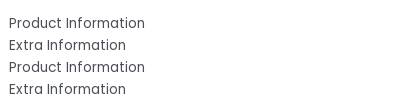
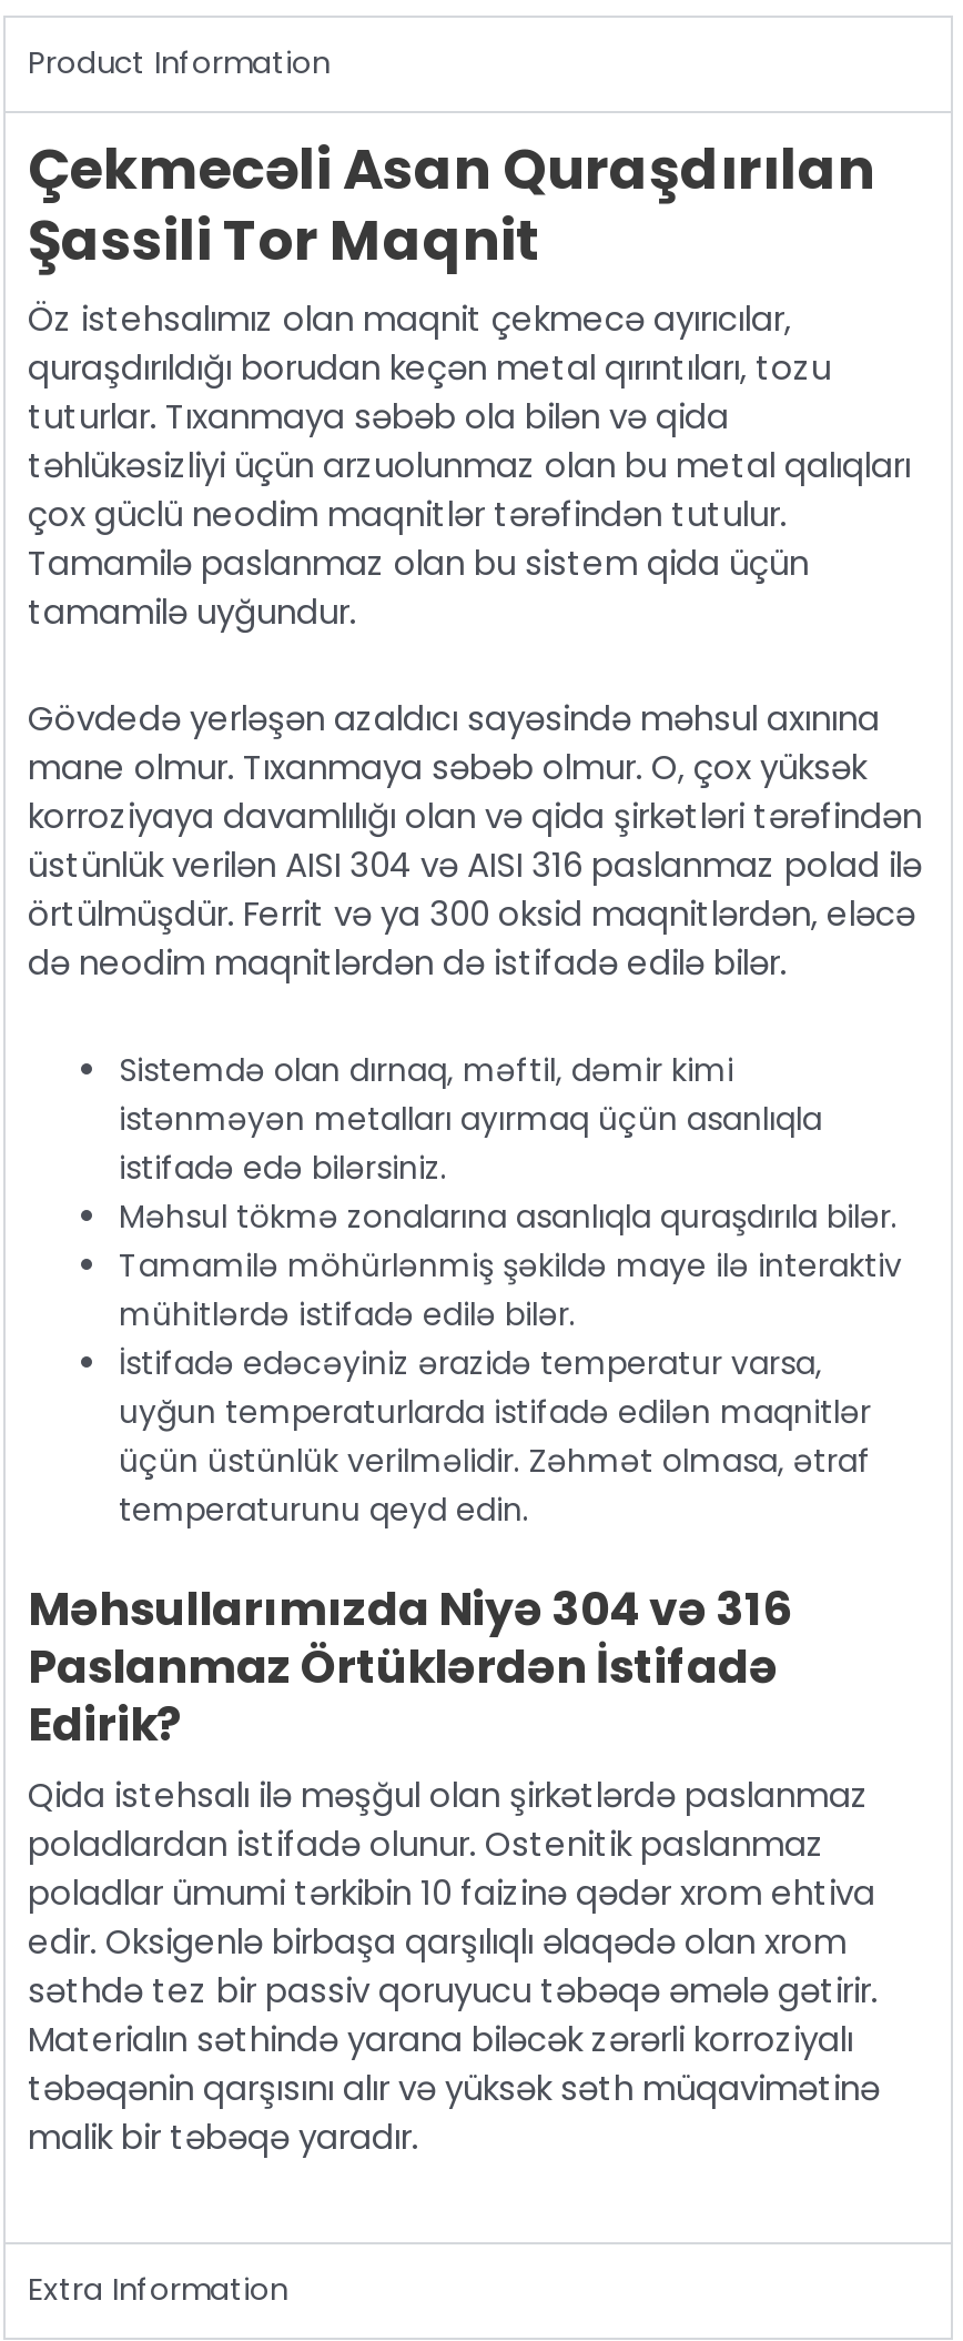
[9,36,145,77] Extra Information | Product Information -> [28,130,922,2159] Çekmecəli Asan Quraşdırılan | Şassili Tor Maqnit | Öz istehsalımız olan maqnit çekmecə ayırıcılar, | quraşdırıldığı borudan keçən metal qırıntıları, tozu | tuturlar. Tıxanmaya səbəb ola bilən və qida | təhlükəsizliyi üçün arzuolunmaz olan bu metal qalıqları | çox güclü neodim maqnitlər tərəfindən tutulur. | Tamamilə paslanmaz olan bu sistem qida üçün | tamamilə uyğundur. | Gövdedə yerləşən azaldıcı sayəsində məhsul axınına | mane olmur. Tıxanmaya səbəb olmur. O, çox yüksək | korroziyaya davamlılığı olan və qida şirkətləri tərəfindən | üstünlük verilən AISI 304 və AISI 316 paslanmaz polad ilə | örtülmüşdür. Ferrit və ya 300 oksid maqnitlərdən, eləcə | də neodim maqnitlərdən də istifadə edilə bilər. | Sistemdə olan dırnaq, məftil, dəmir kimi | istənməyən metalları ayırmaq üçün asanlıqla | istifadə edə bilərsiniz. | Məhsul tökmə zonalarına asanlıqla quraşdırıla bilər. | Tamamilə möhürlənmiş şəkildə maye ilə interaktiv | mühitlərdə istifadə edilə bilər. | İstifadə edəcəyiniz ərazidə temperatur varsa, | uyğun temperaturlarda istifadə edilən maqnitlər | üçün üstünlük verilməlidir. Zəhmət olmasa, ətraf | temperaturunu qeyd edin. | Məhsullarımızda Niyə 304 və 316 | Paslanmaz Örtüklərdən İstifadə | Edirik? | Qida istehsalı ilə məşğul olan şirkətlərdə paslanmaz | poladlardan istifadə olunur. Ostenitik paslanmaz | poladlar ümumi tərkibin 10 faizinə qədər xrom ehtiva | edir. Oksigenlə birbaşa qarşılıqlı əlaqədə olan xrom | səthdə tez bir passiv qoruyucu təbəqə əmələ gətirir. | Materialın səthində yarana biləcək zərərli korroziyalı | təbəqənin qarşısını alır və yüksək səth müqavimətinə | malik bir təbəqə yaradır.

